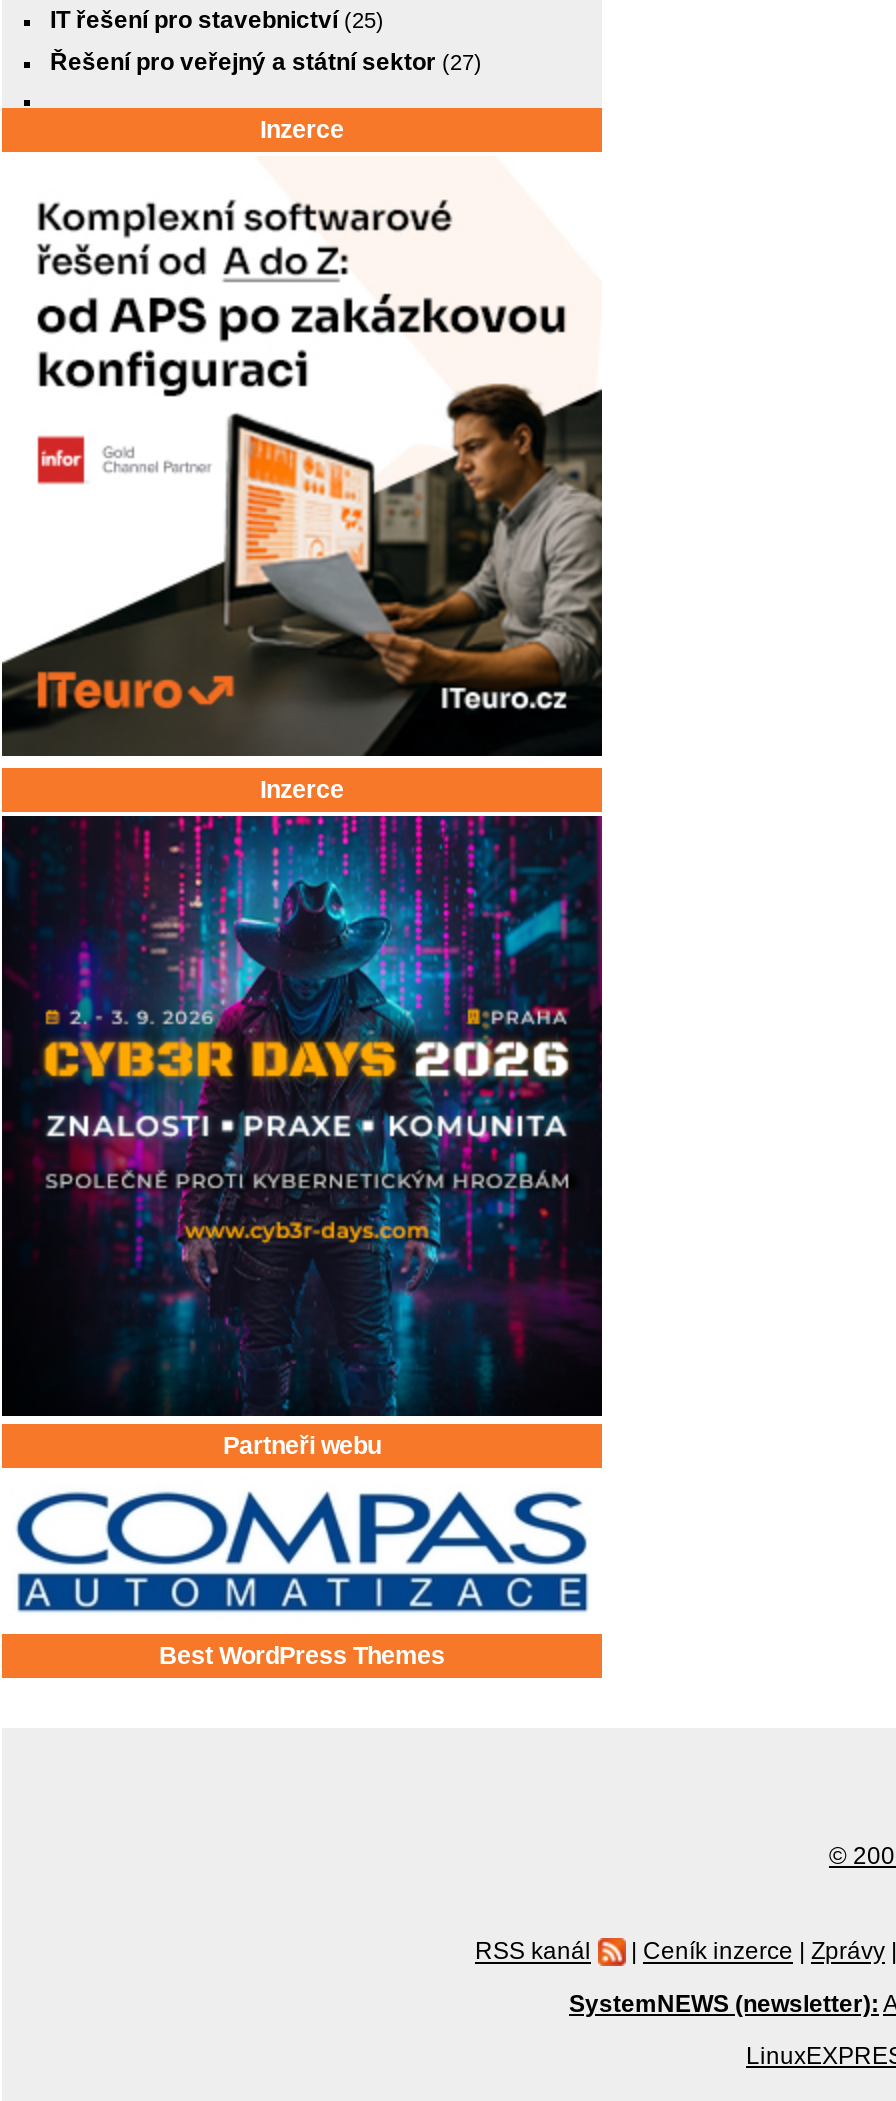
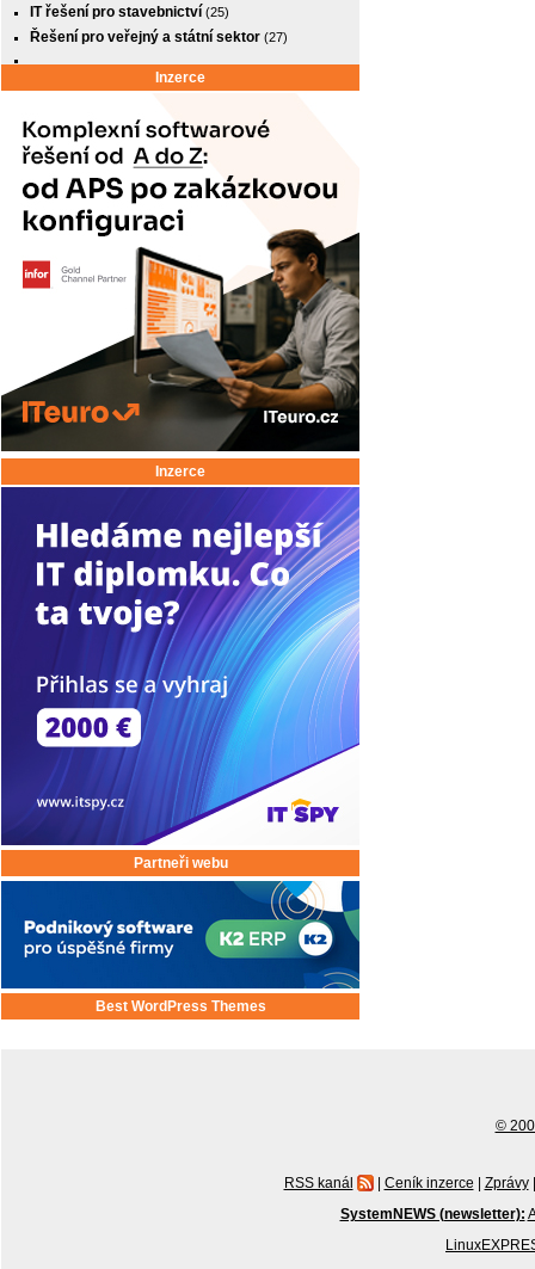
[6,814,604,1418] [image] -> [4,486,361,846] [image]
[6,1476,602,1626] [image] -> [4,880,361,990] [image]

